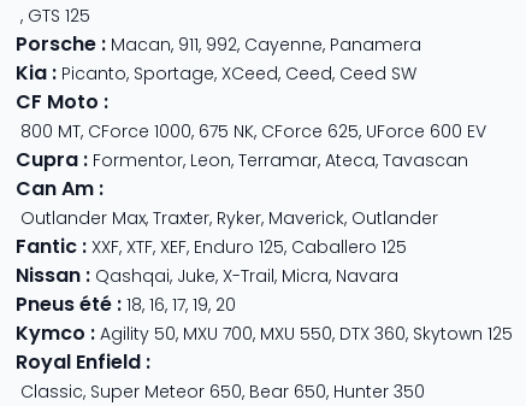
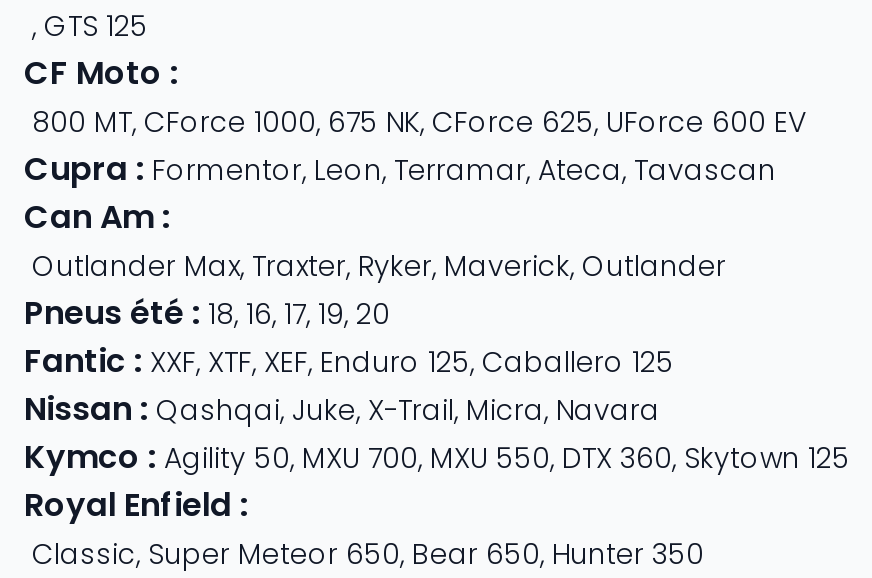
[16,30,421,87] Porsche: Macan, 911, 992, Cayenne, Panamera | Kia: Picanto, Sportage, XCeed, Ceed, Ceed SW -> none
none -> [24,290,390,336] Pneus été: 18, 16, 17, 19, 20
[16,290,236,318] Pneus été: 18, 16, 17, 19, 20 -> none

